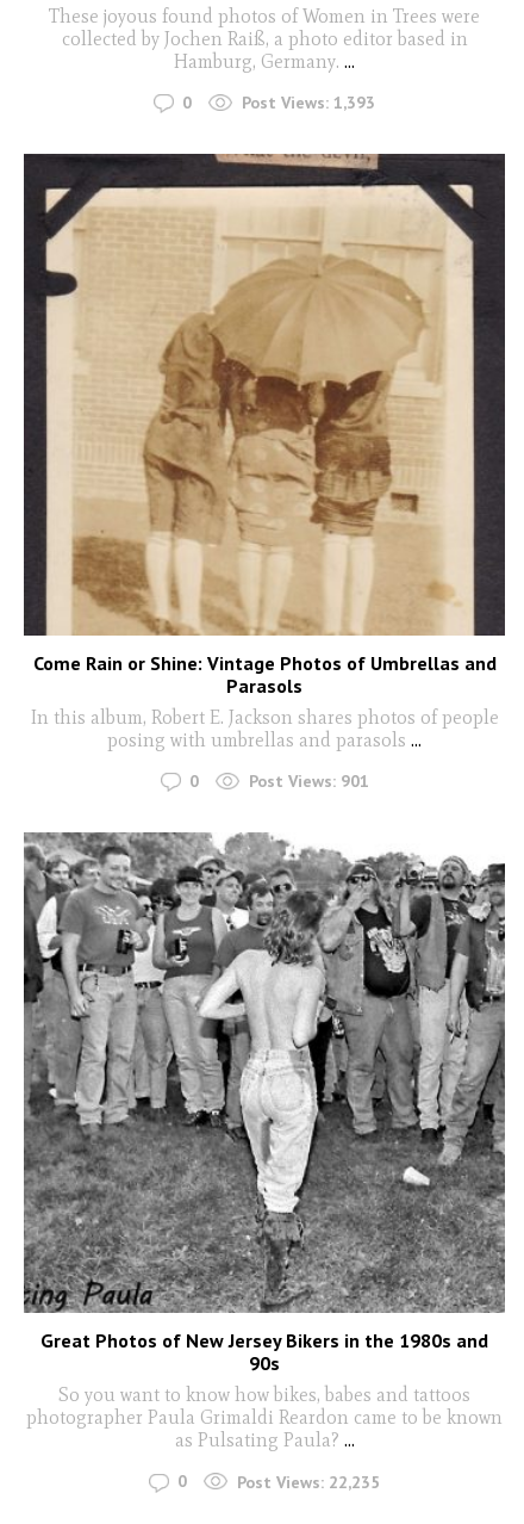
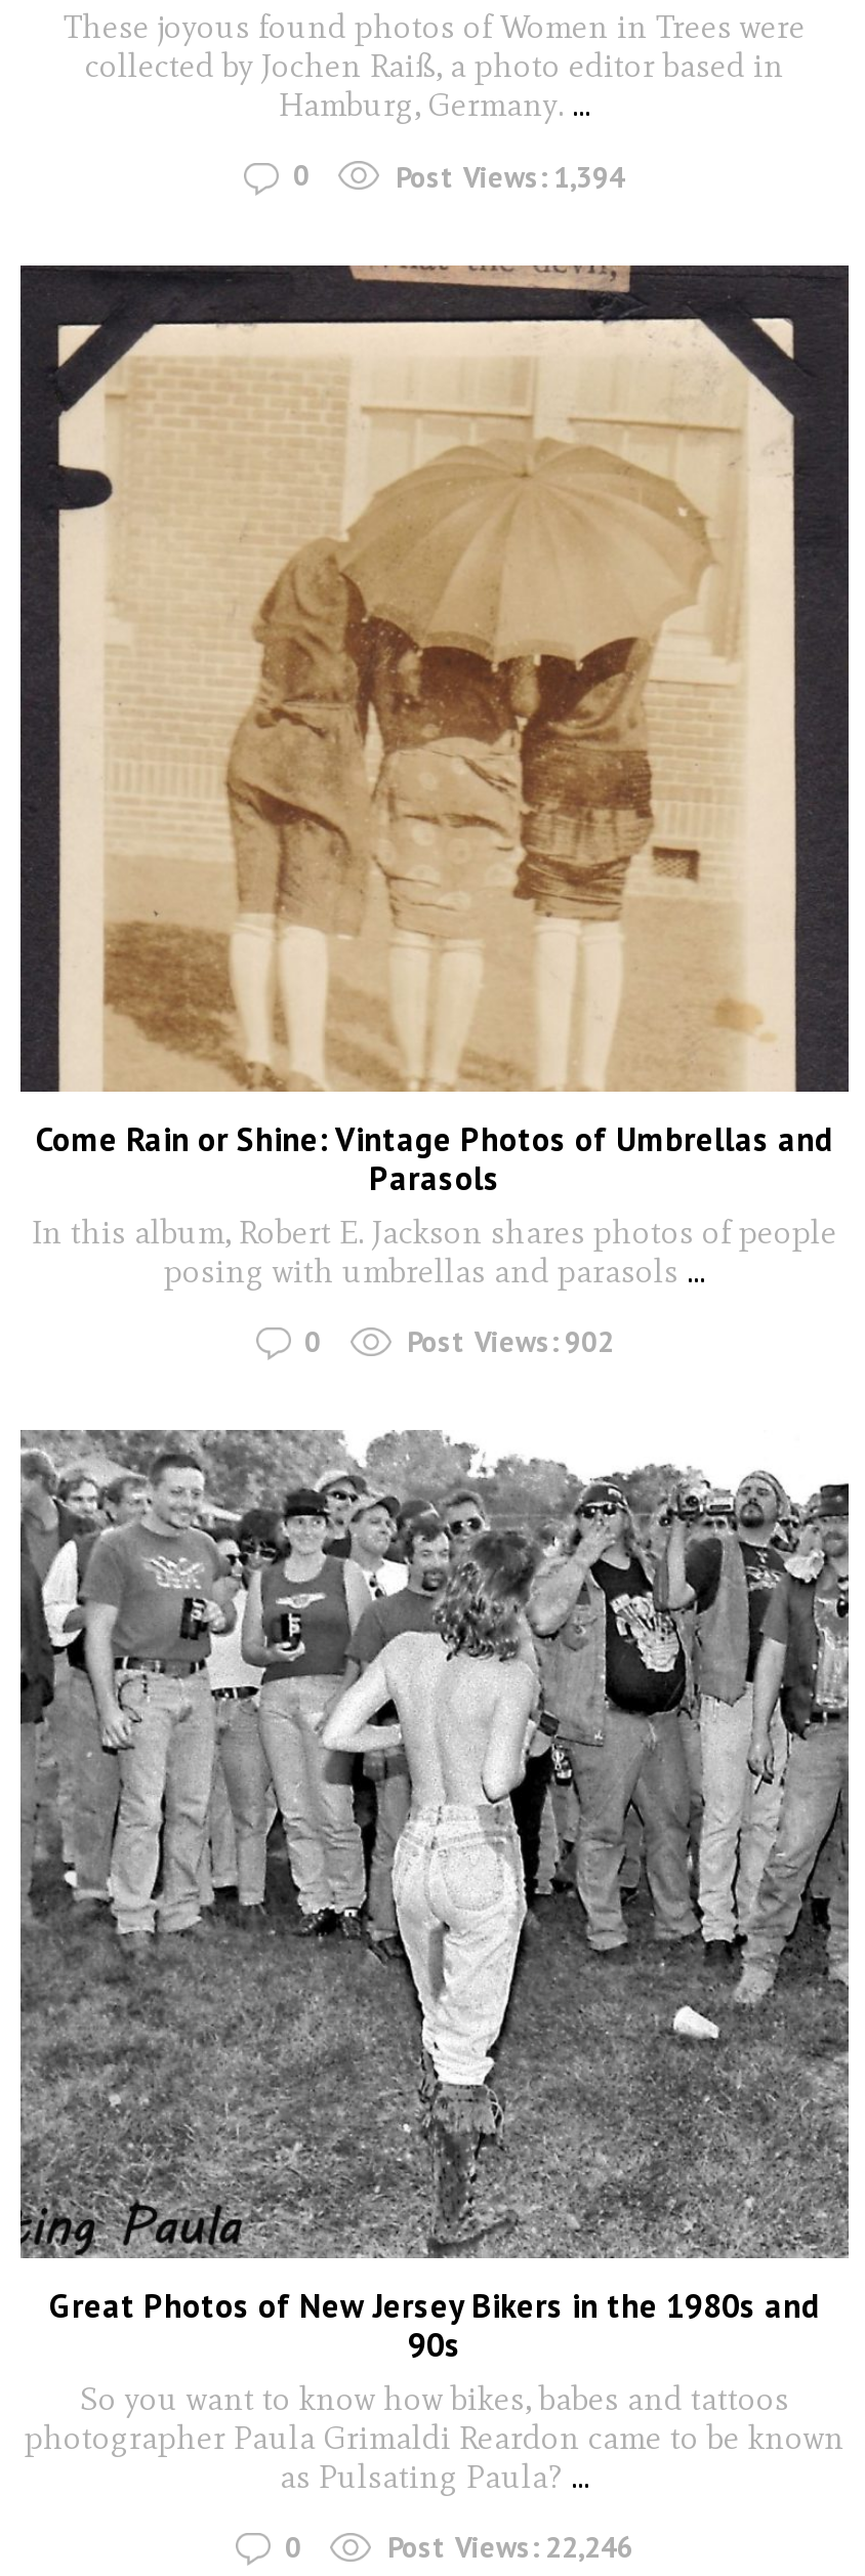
[242,92,375,114] Post Views: 1,393 -> [396,159,625,196] Post Views: 1,394
[248,770,369,792] Post Views: 901 -> [407,1325,614,1361] Post Views: 902
[237,1471,380,1493] Post Views: 22,235 -> [387,2529,633,2566] Post Views: 22,246

